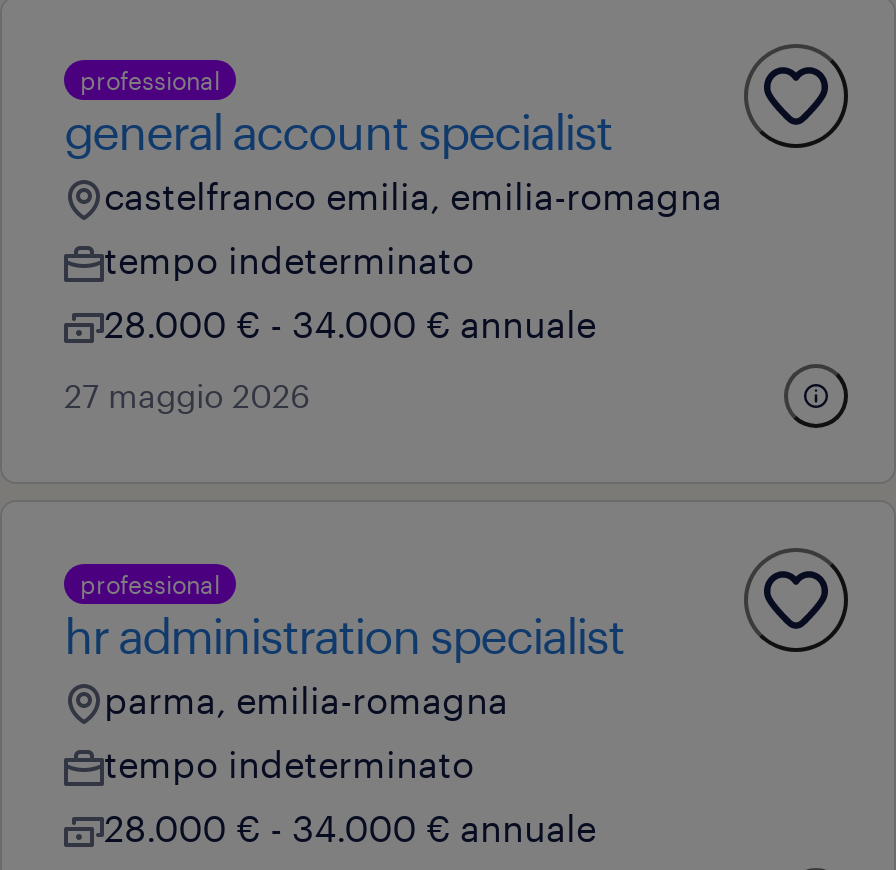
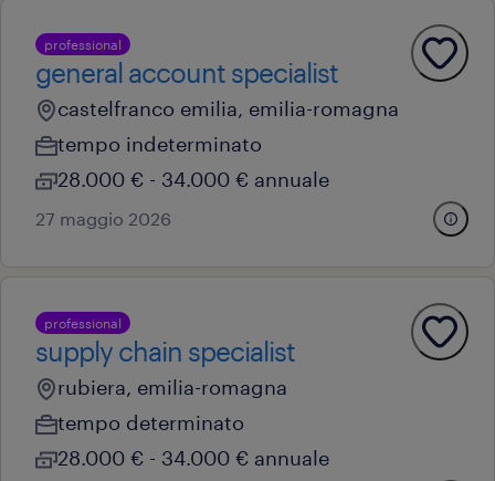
[64,606,624,664] hr administration specialist -> [35,335,295,367] supply chain specialist
[104,678,508,722] parma, emilia-romagna -> [57,375,287,399] rubiera, emilia-romagna
[104,742,474,786] tempo indeterminato -> [57,410,244,435] tempo determinato

